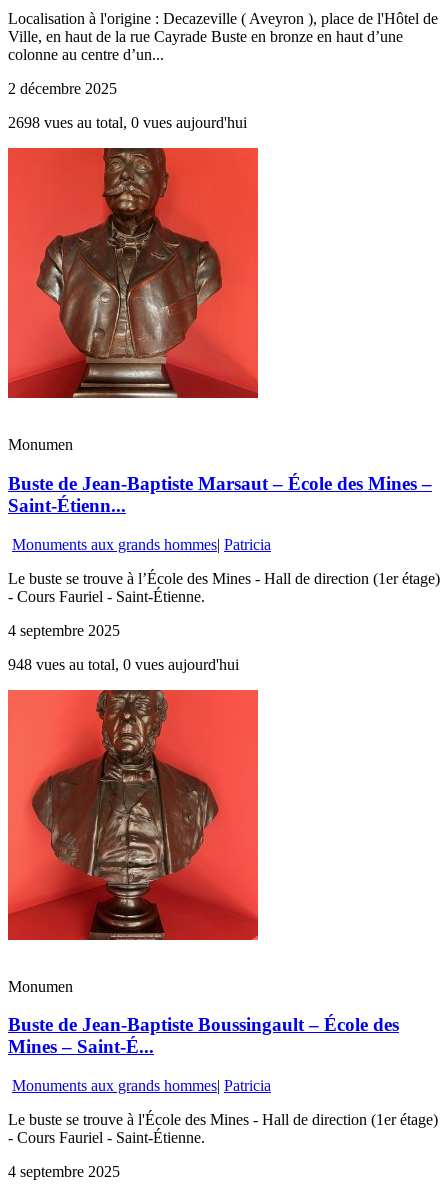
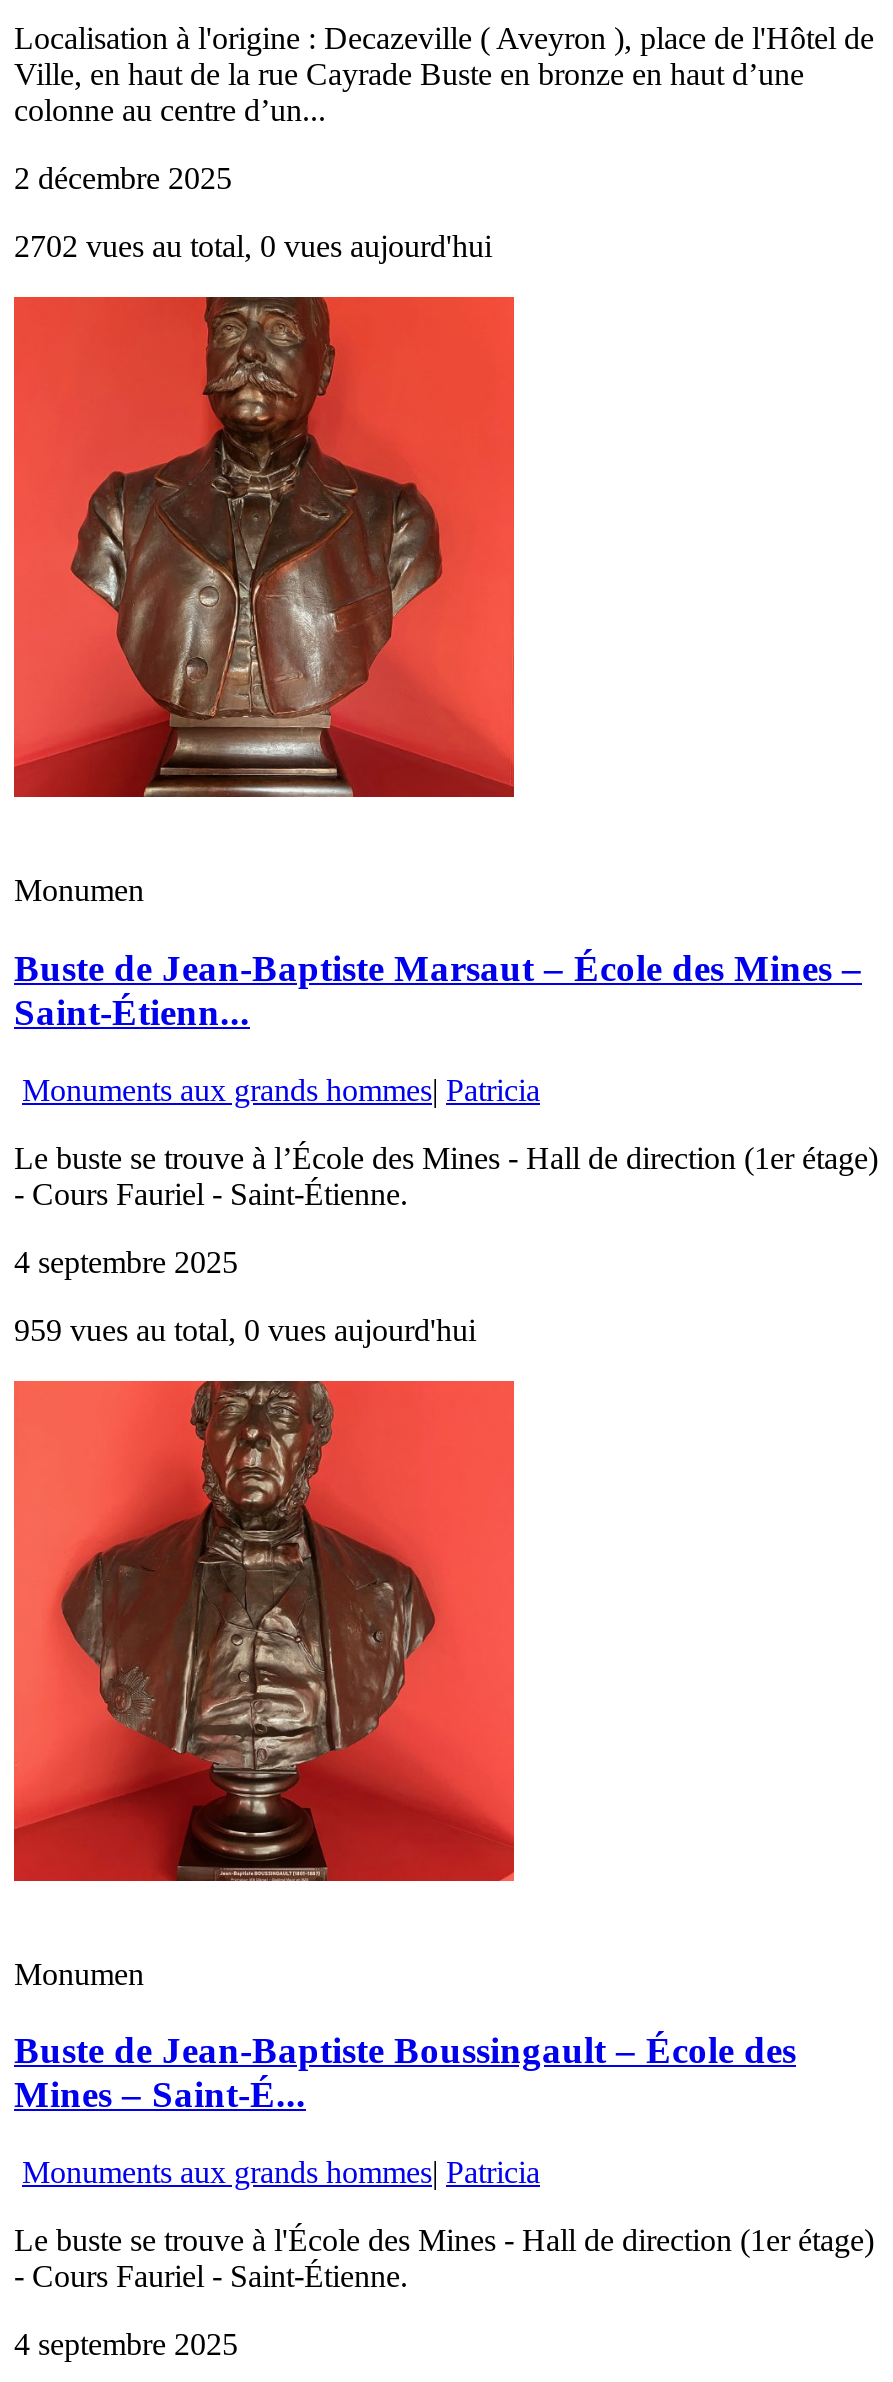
[8,114,247,131] 2698 vues au total, 0 vues aujourd'hui -> [14,229,492,263] 2702 vues au total, 0 vues aujourd'hui
[8,655,239,672] 948 vues au total, 0 vues aujourd'hui -> [14,1312,476,1346] 959 vues au total, 0 vues aujourd'hui

